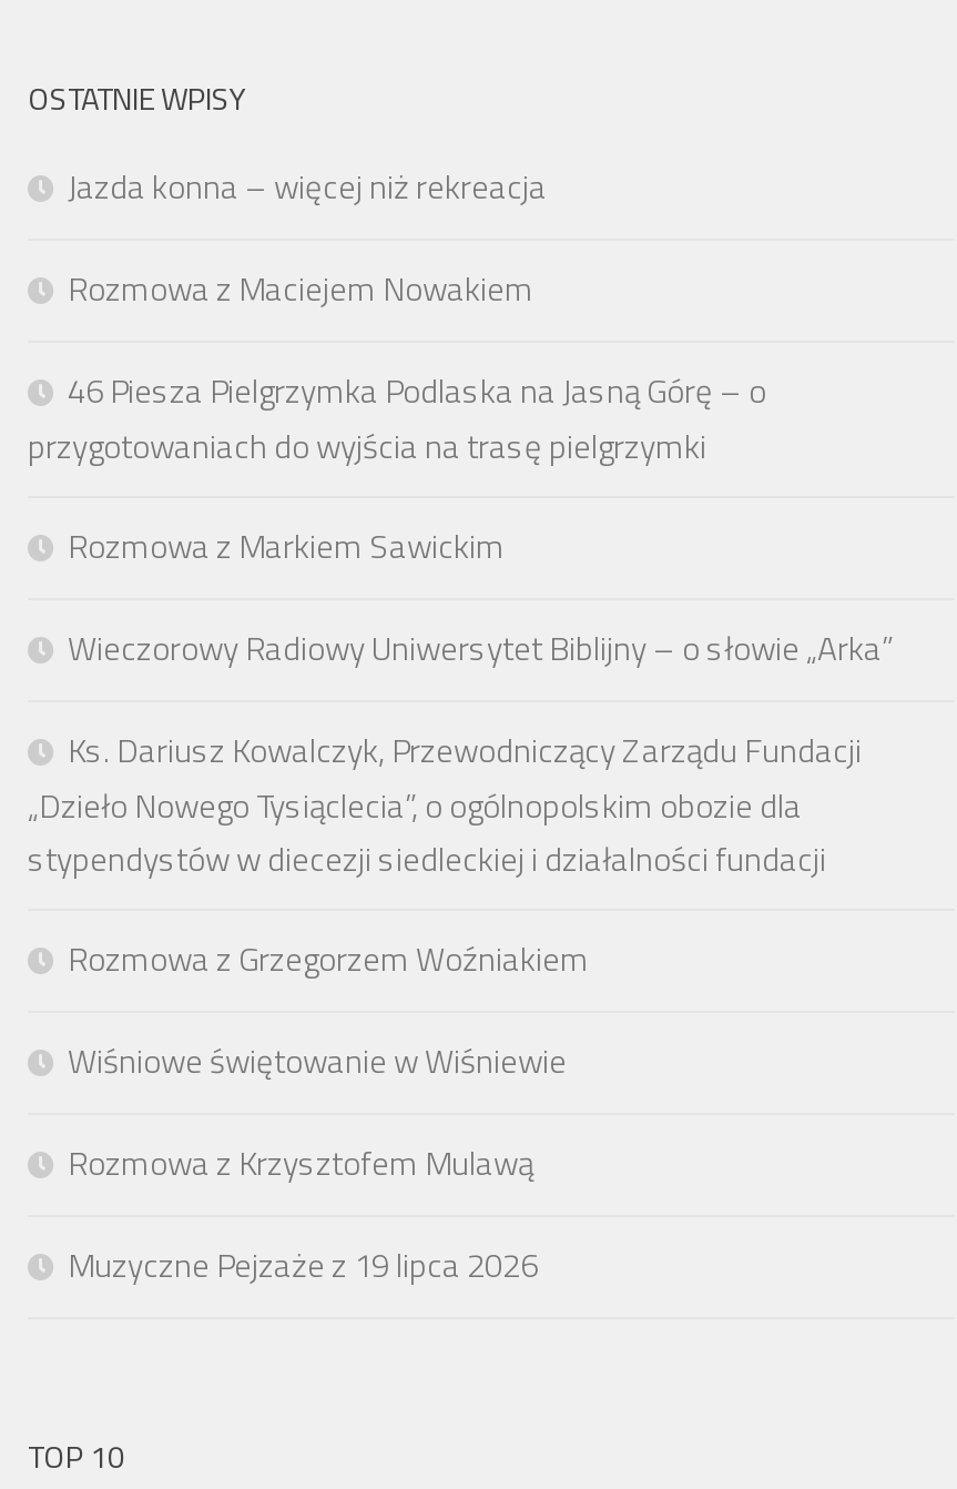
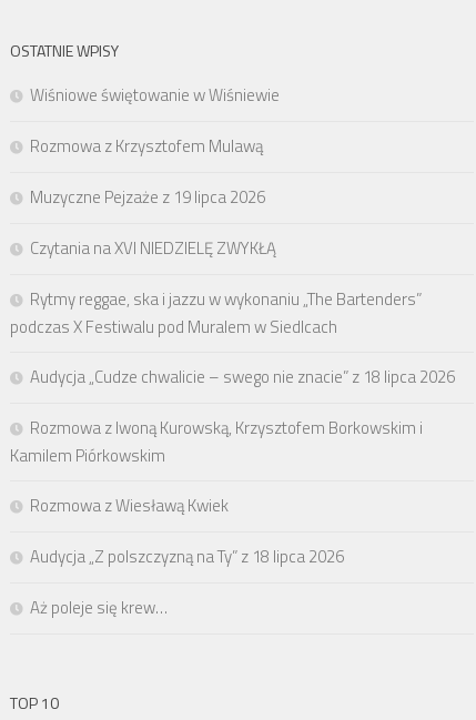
[28,160,893,983] Jazda konna – więcej niż rekreacja | Rozmowa z Maciejem Nowakiem | 46 Piesza Pielgrzymka Podlaska na Jasną Górę – o | przygotowaniach do wyjścia na trasę pielgrzymki | Rozmowa z Markiem Sawickim | Wieczorowy Radiowy Uniwersytet Biblijny – o słowie „Arka” | Ks. Dariusz Kowalczyk, Przewodniczący Zarządu Fundacji | „Dzieło Nowego Tysiąclecia”, o ogólnopolskim obozie dla | stypendystów w diecezji siedleckiej i działalności fundacji | Rozmowa z Grzegorzem Woźniakiem -> none
moved [68,1034,567,1289] -> [30,82,280,209]: Wiśniowe świętowanie w Wiśniewie | Rozmowa z Krzysztofem Mulawą | Muzyczne Pejzaże z 19 lipca 2026
none -> [10,235,455,620] Czytania na XVI NIEDZIELĘ ZWYKŁĄ | Rytmy reggae, ska i jazzu w wykonaniu „The Bartenders” | podczas X Festiwalu pod Muralem w Siedlcach | Audycja „Cudze chwalicie – swego nie znacie” z 18 lipca 2026 | Rozmowa z Iwoną Kurowską, Krzysztofem Borkowskim i | Kamilem Piórkowskim | Rozmowa z Wiesławą Kwiek | Audycja „Z polszczyzną na Ty” z 18 lipca 2026 | Aż poleje się krew…

